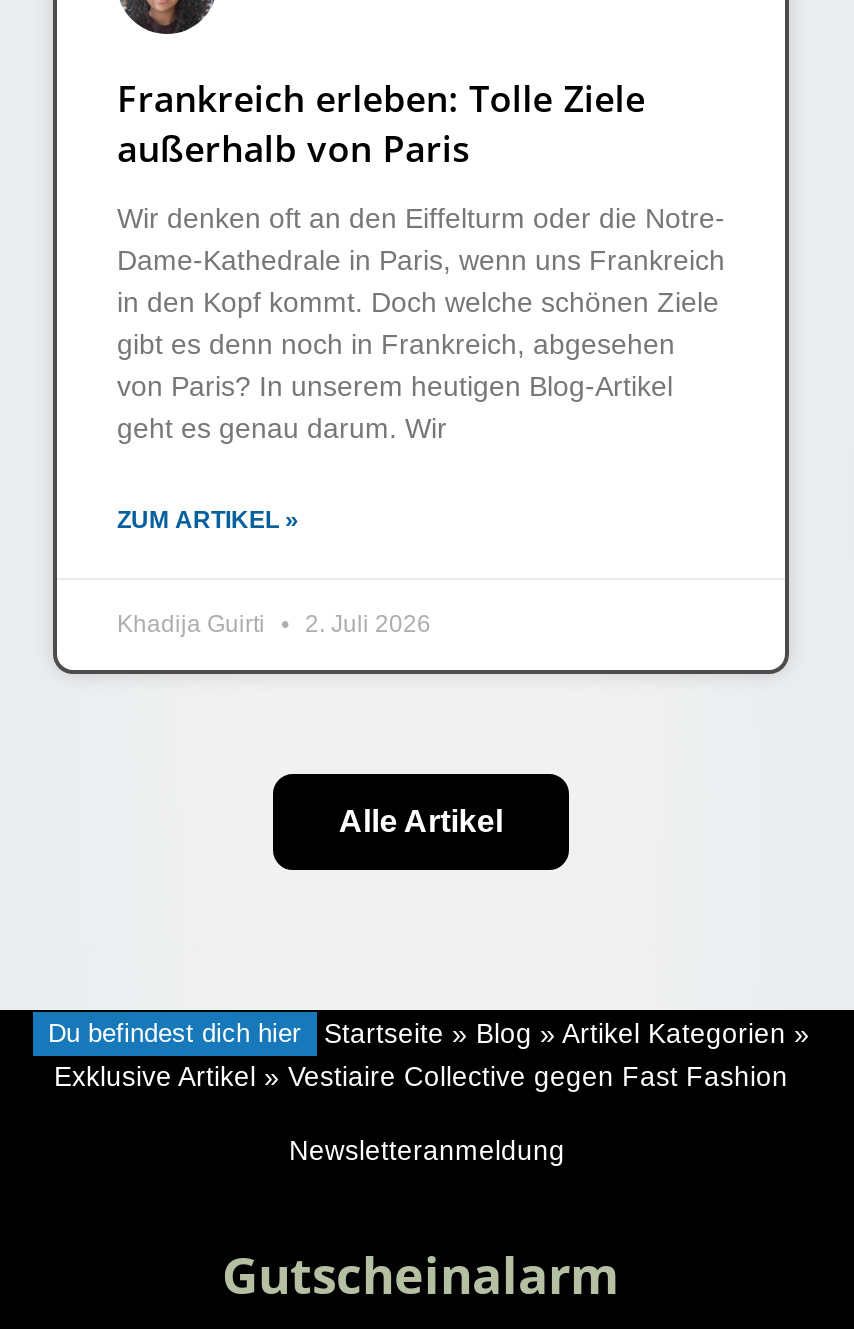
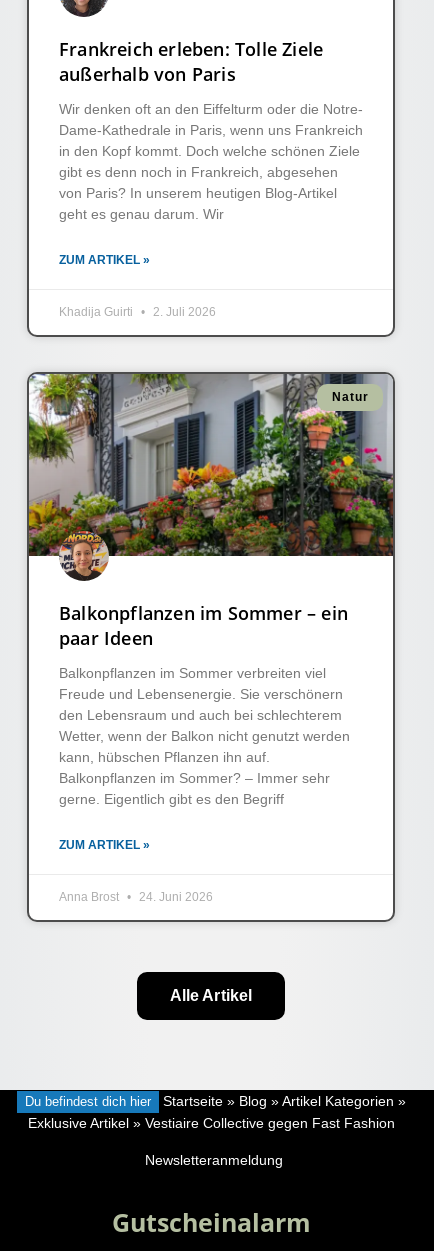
none -> [28,371,394,593] [image] | Natur
none -> [59,601,350,852] Balkonpflanzen im Sommer – ein | paar Ideen | Balkonpflanzen im Sommer verbreiten viel | Freude und Lebensenergie. Sie verschönern | den Lebensraum und auch bei schlechterem | Wetter, wenn der Balkon nicht genutzt werden | kann, hübschen Pflanzen ihn auf. | Balkonpflanzen im Sommer? – Immer sehr | gerne. Eigentlich gibt es den Begriff | ZUM ARTIKEL »
none -> [59,890,213,904] Anna Brost | 24. Juni 2026

